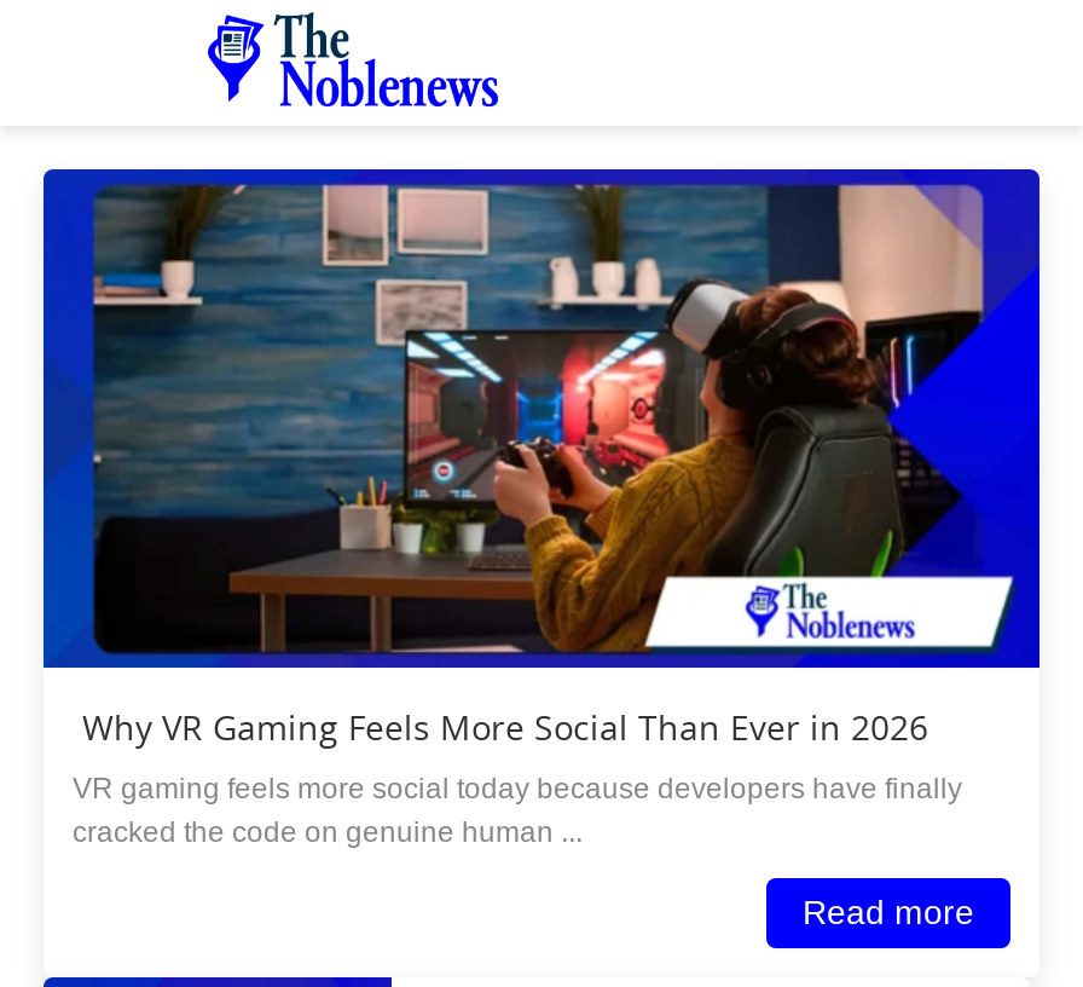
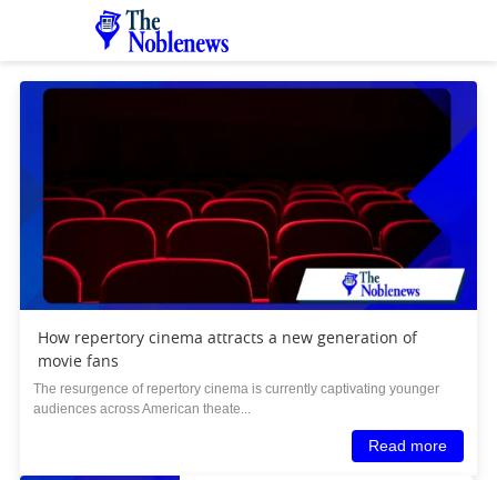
[73,181,986,849] [image] | Why VR Gaming Feels More Social Than Ever in 2026 | VR gaming feels more social today because developers have finally | cracked the code on genuine human ... -> [33,87,453,417] [image] | How repertory cinema attracts a new generation of | movie fans | The resurgence of repertory cinema is currently captivating younger | audiences across American theate...

